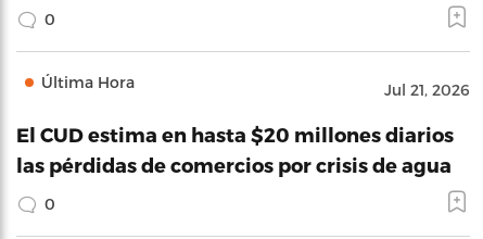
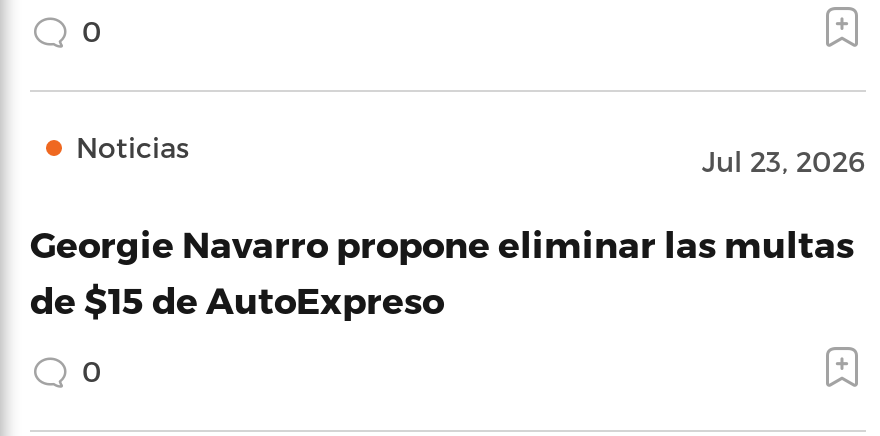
[41,73,470,99] Última Hora | Jul 21, 2026 -> [76,130,866,178] Noticias | Jul 23, 2026
[16,123,454,176] El CUD estima en hasta $20 millones diarios | las pérdidas de comercios por crisis de agua -> [30,222,854,320] Georgie Navarro propone eliminar las multas | de $15 de AutoExpreso

